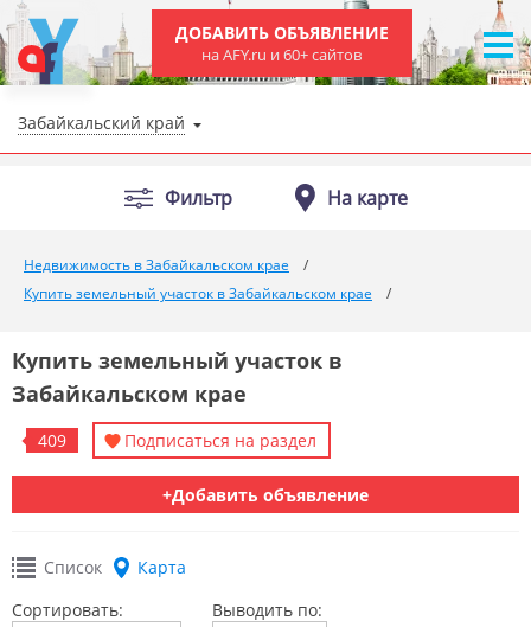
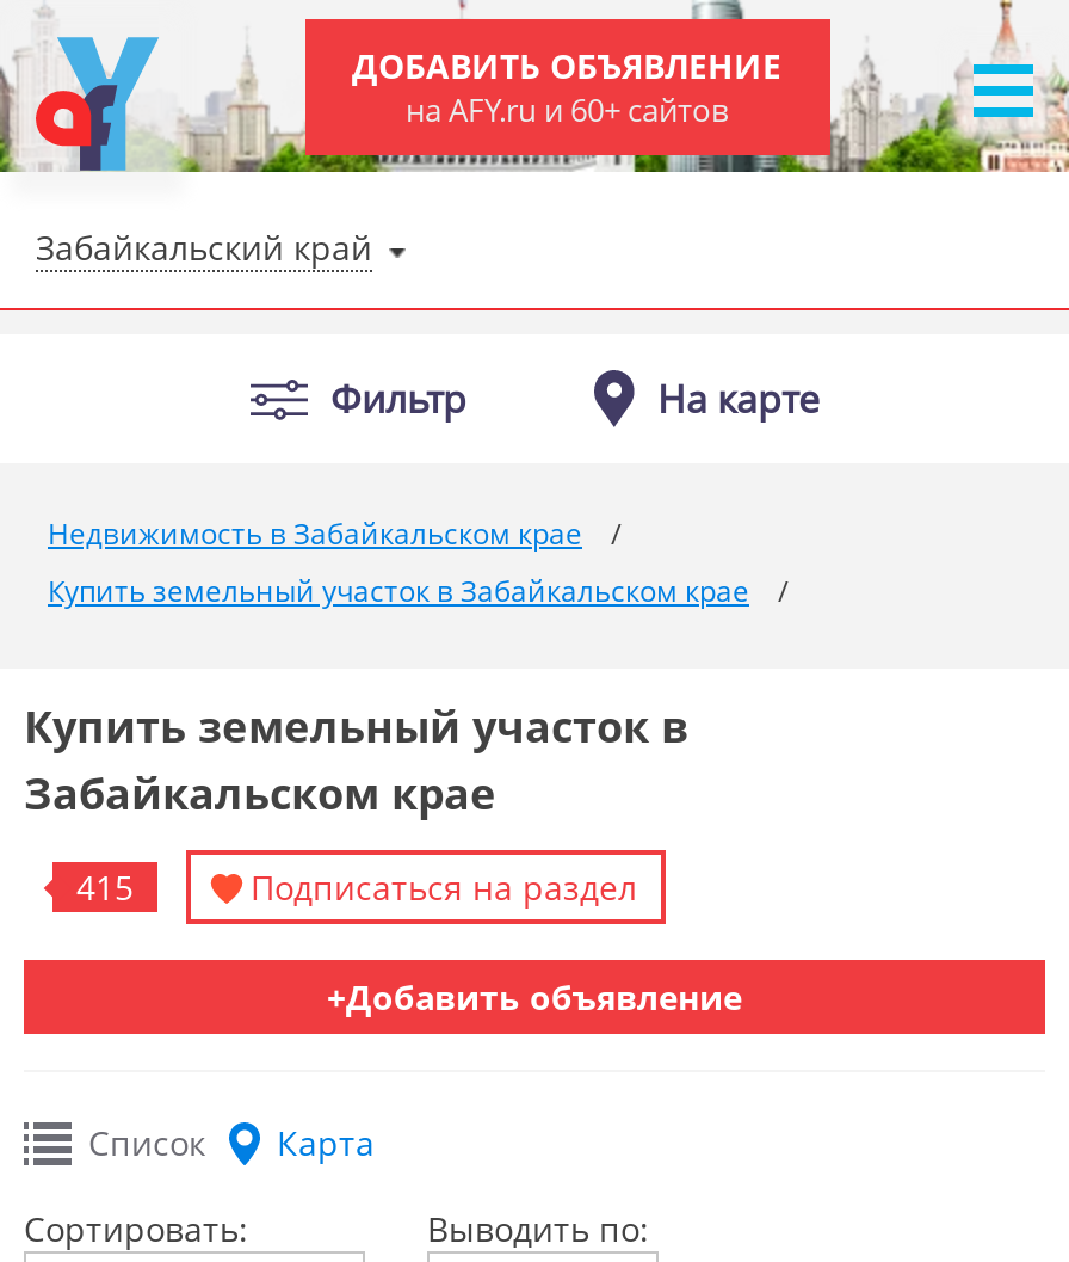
[38,429,66,452] 409 -> [76,864,134,910] 415

